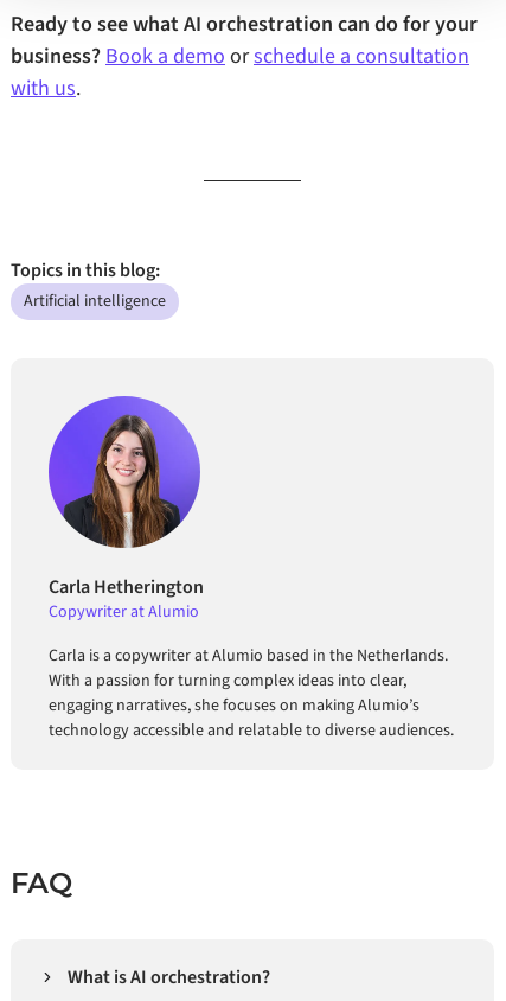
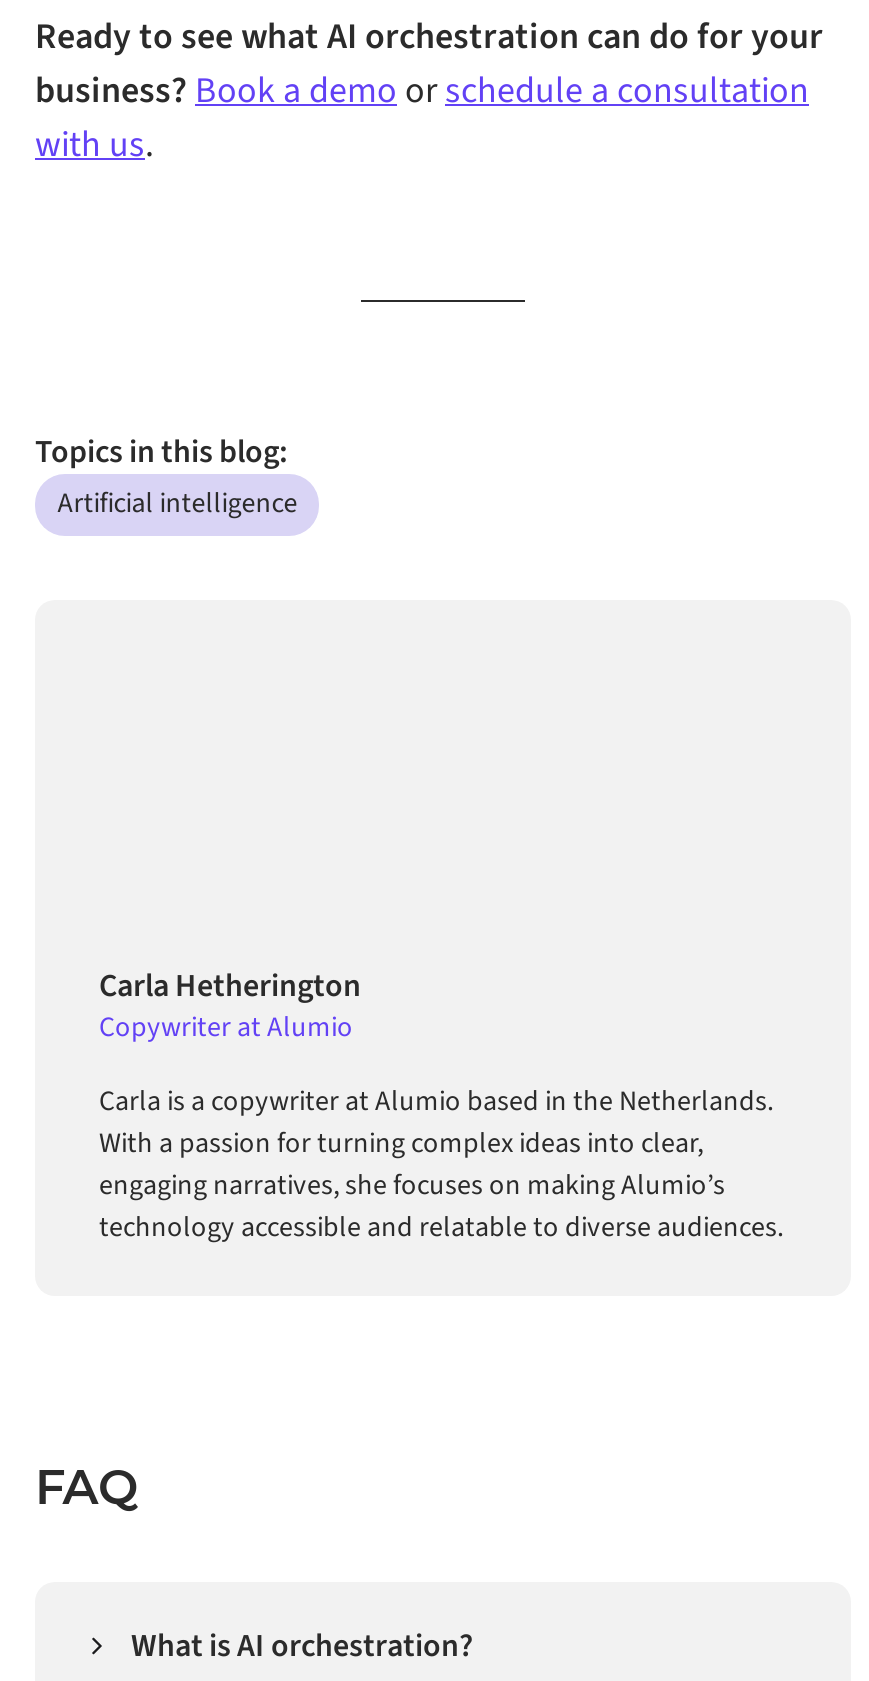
[47,395,201,549] [image] -> none

